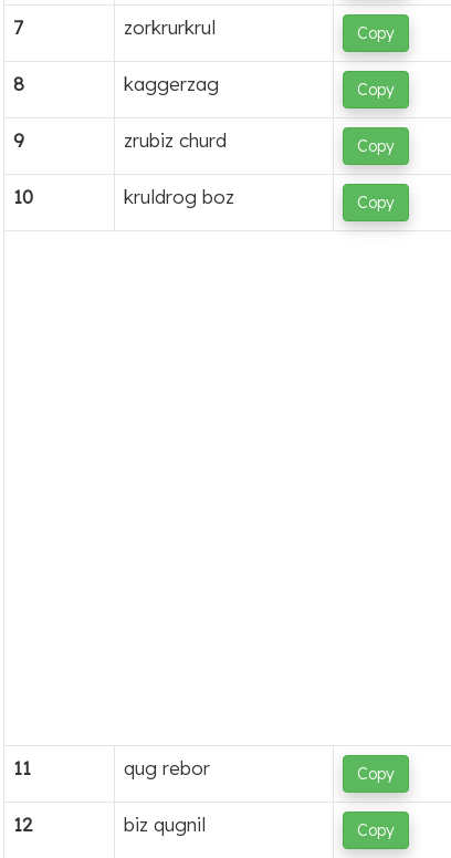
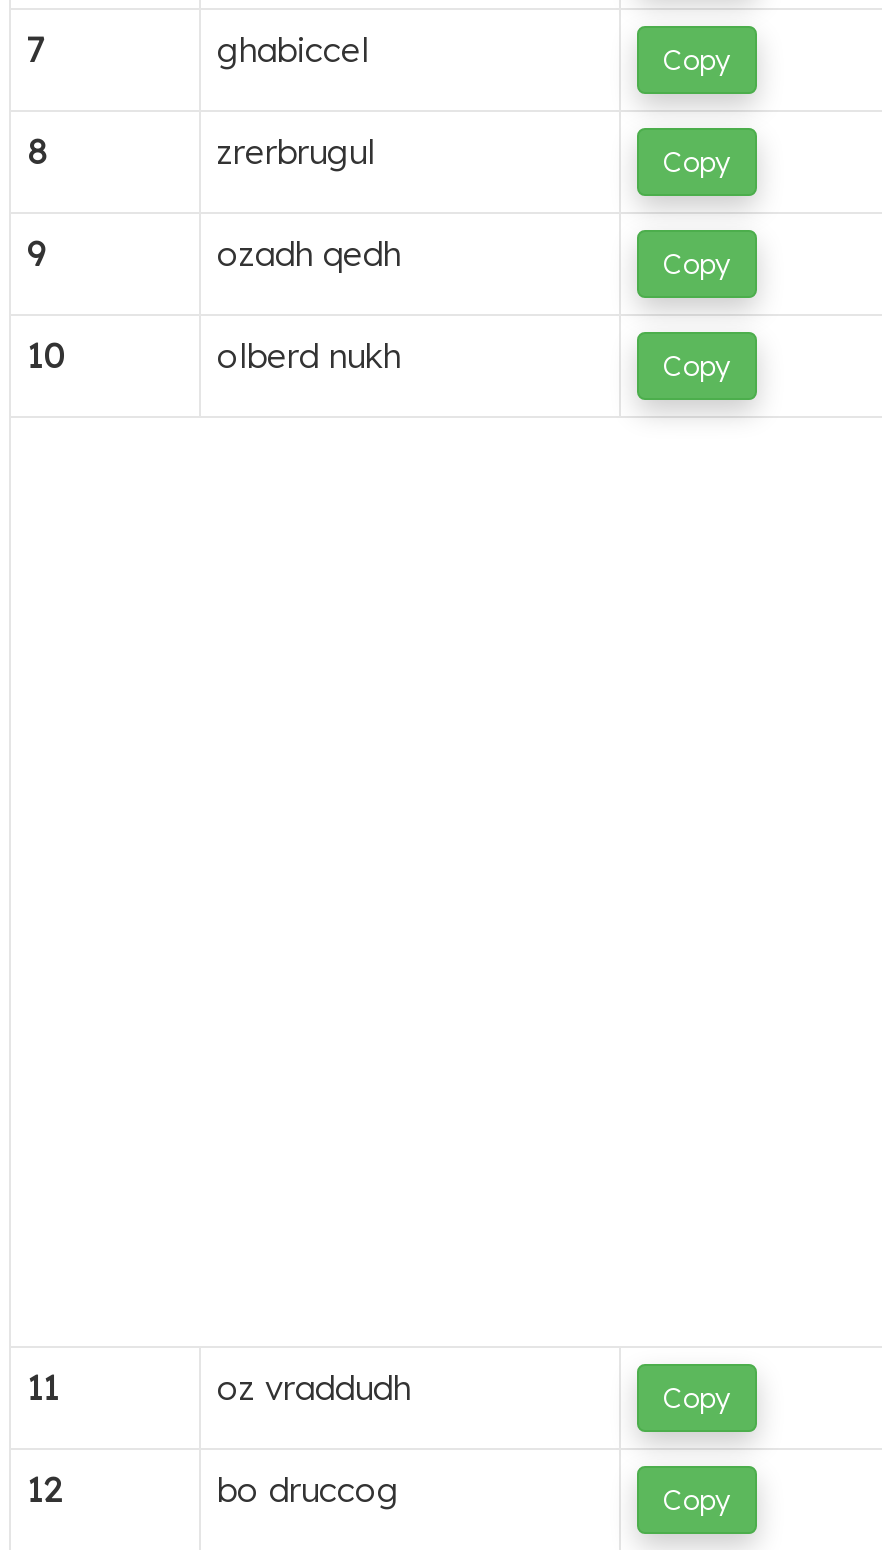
[124,15,216,39] zorkrurkrul -> [217,28,369,70] ghabiccel
[124,72,219,95] kaggerzag -> [217,130,375,172] zrerbrugul
[124,128,227,152] zrubiz churd -> [217,232,401,274] ozadh qedh
[124,185,234,208] kruldrog boz -> [217,334,401,376] olberd nukh
[124,756,210,779] qug rebor -> [217,1366,411,1408] oz vraddudh
[124,813,206,836] biz qugnil -> [217,1468,399,1510] bo druccog

